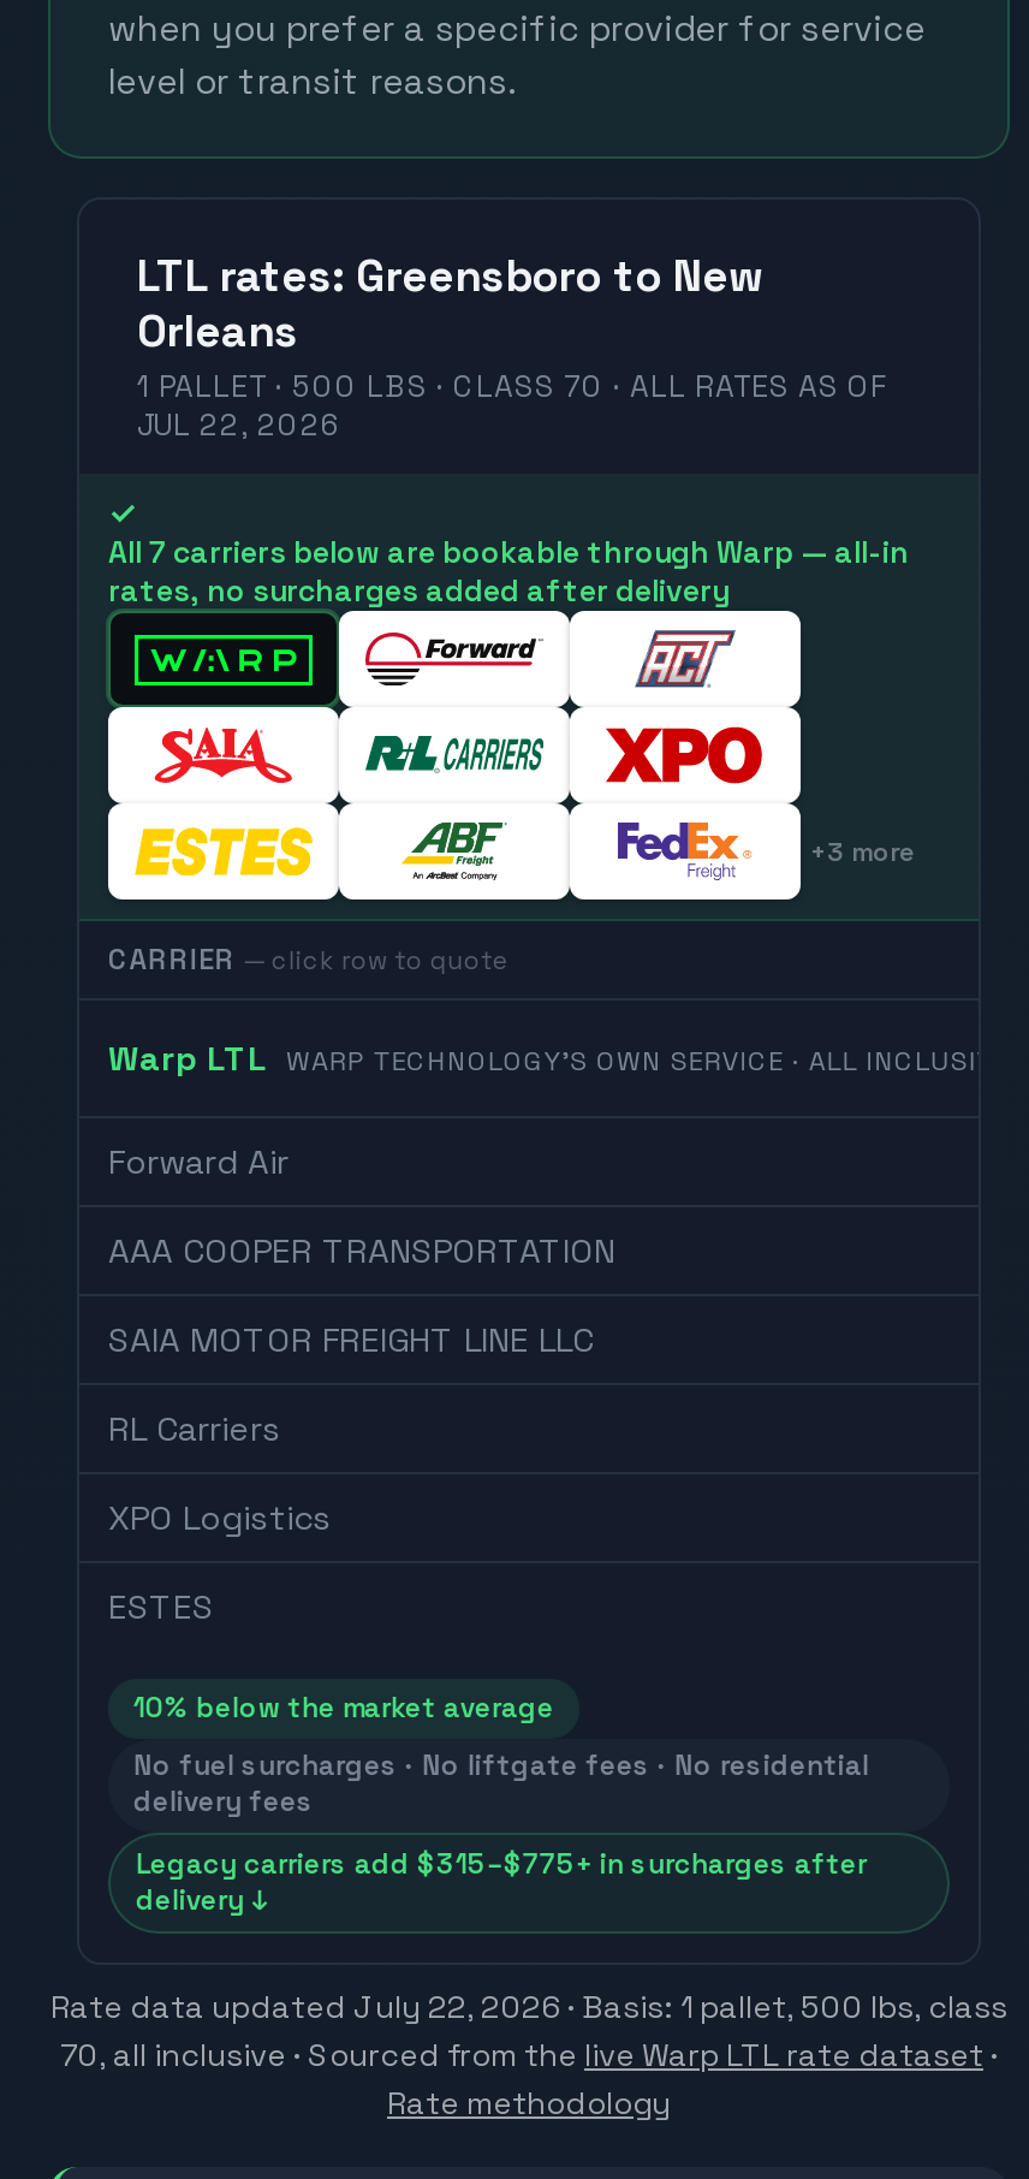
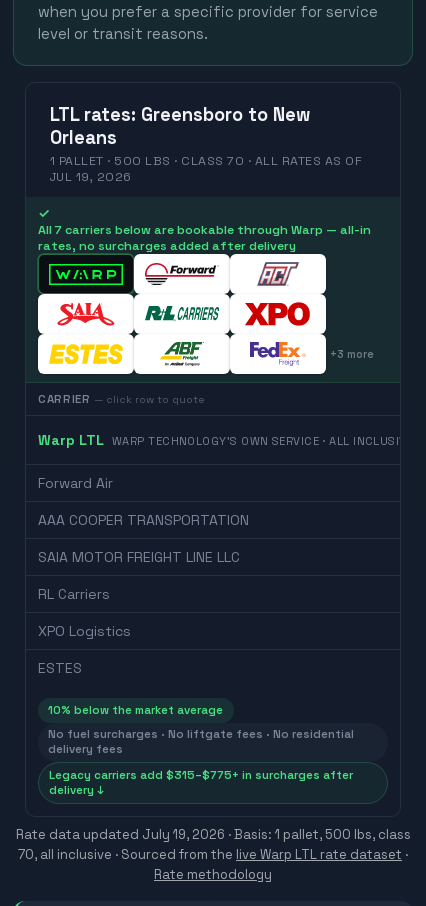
[137,407,341,445] JUL 22, 2026 -> [50,169,132,185] JUL 19, 2026
[50,1986,1007,2027] Rate data updated July 22, 2026 · Basis: 1 pallet, 500 lbs, class -> [15,826,410,843] Rate data updated July 19, 2026 · Basis: 1 pallet, 500 lbs, class

